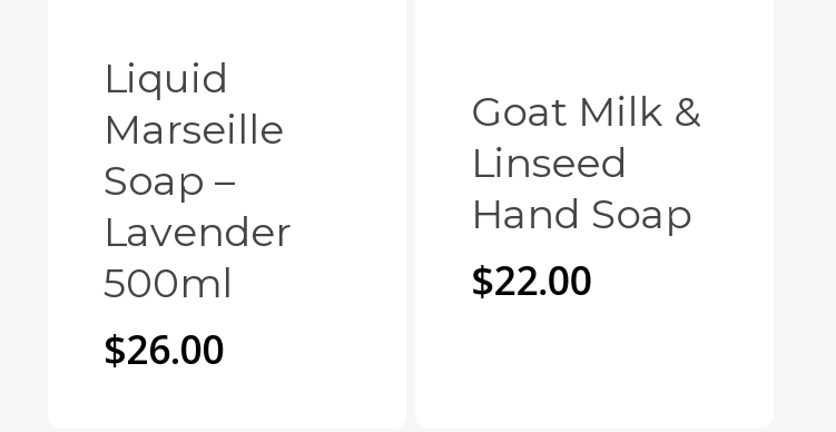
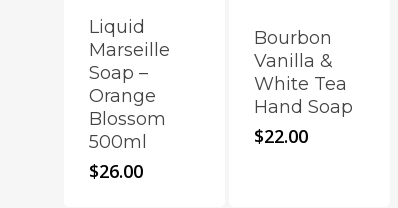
[471,89,703,189] Goat Milk & | Linseed -> [254,27,347,95] Bourbon | Vanilla & | White Tea
[104,209,291,258] Lavender -> [89,85,166,130] Orange | Blossom

